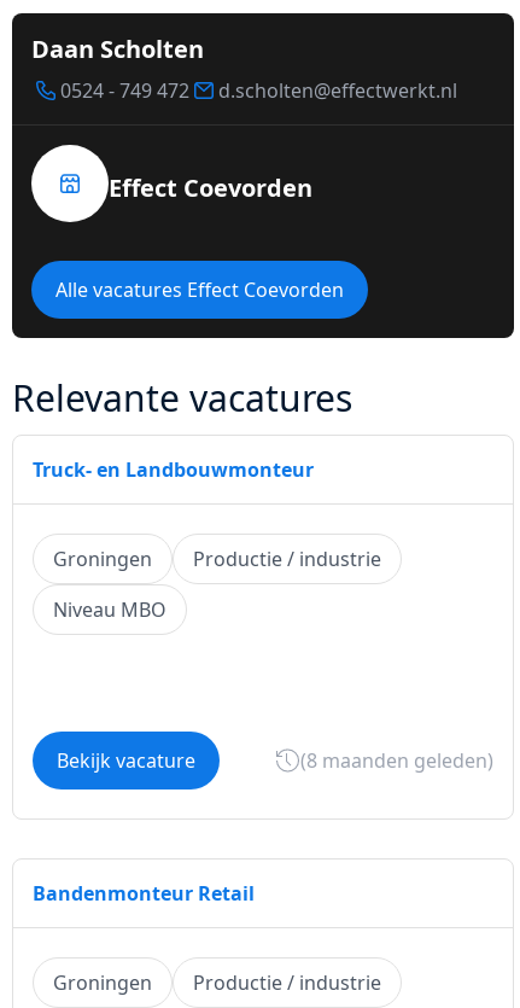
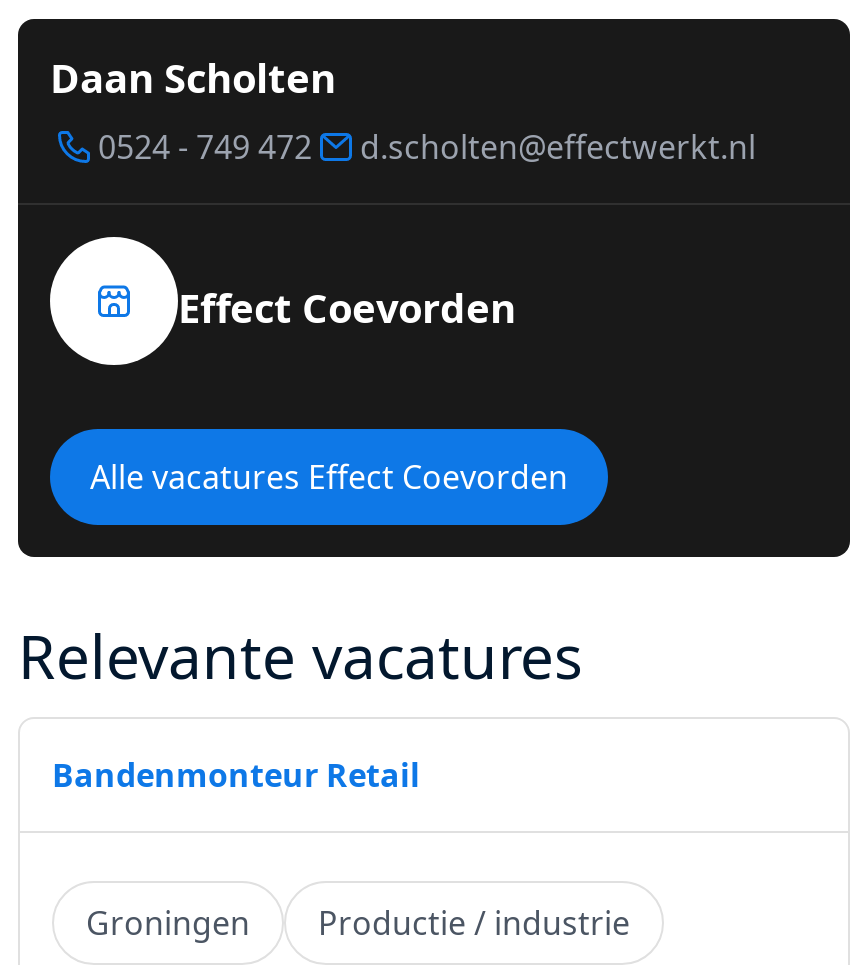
[33,456,381,623] Truck- en Landbouwmonteur | Groningen | Productie / industrie | Niveau MBO -> none
[57,747,493,774] Bekijk vacature | (8 maanden geleden) -> none

